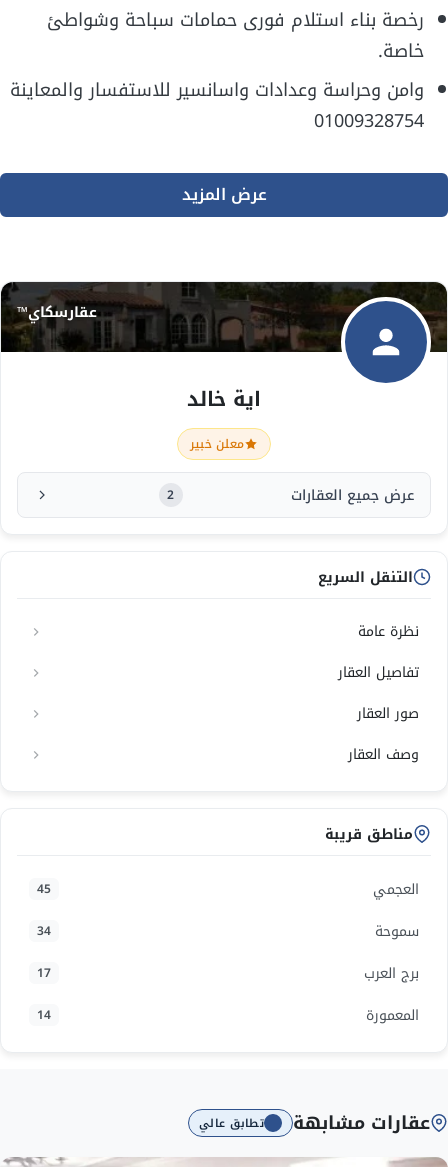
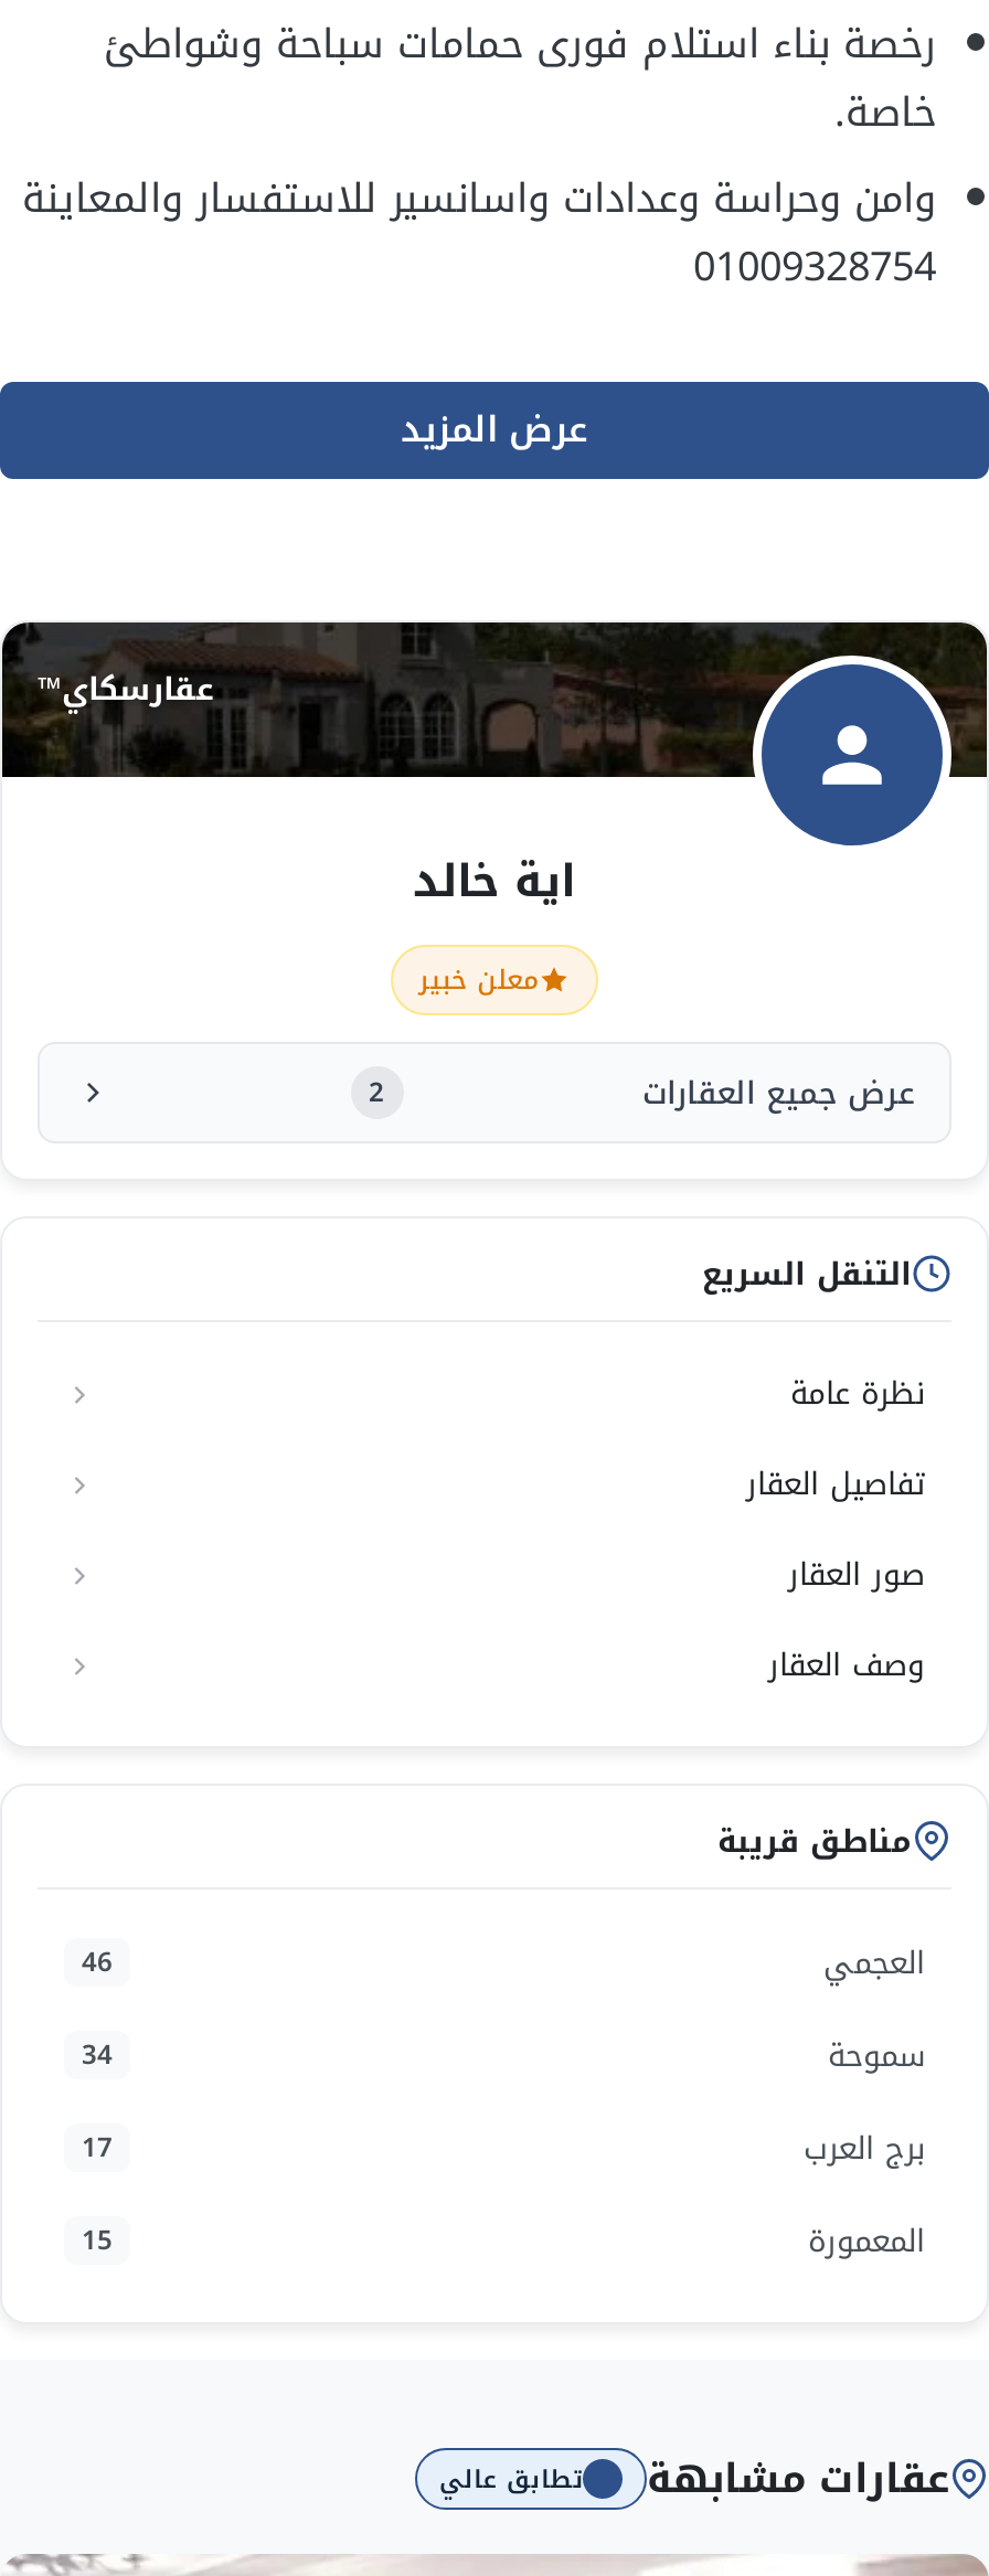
[37,878,51,900] 45 -> [82,1938,113,1987] 46
[37,1004,51,1026] 14 -> [82,2216,113,2265] 15

